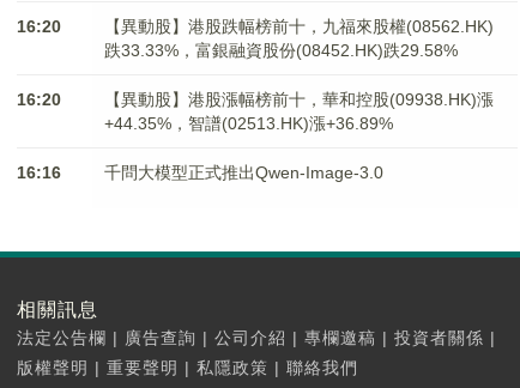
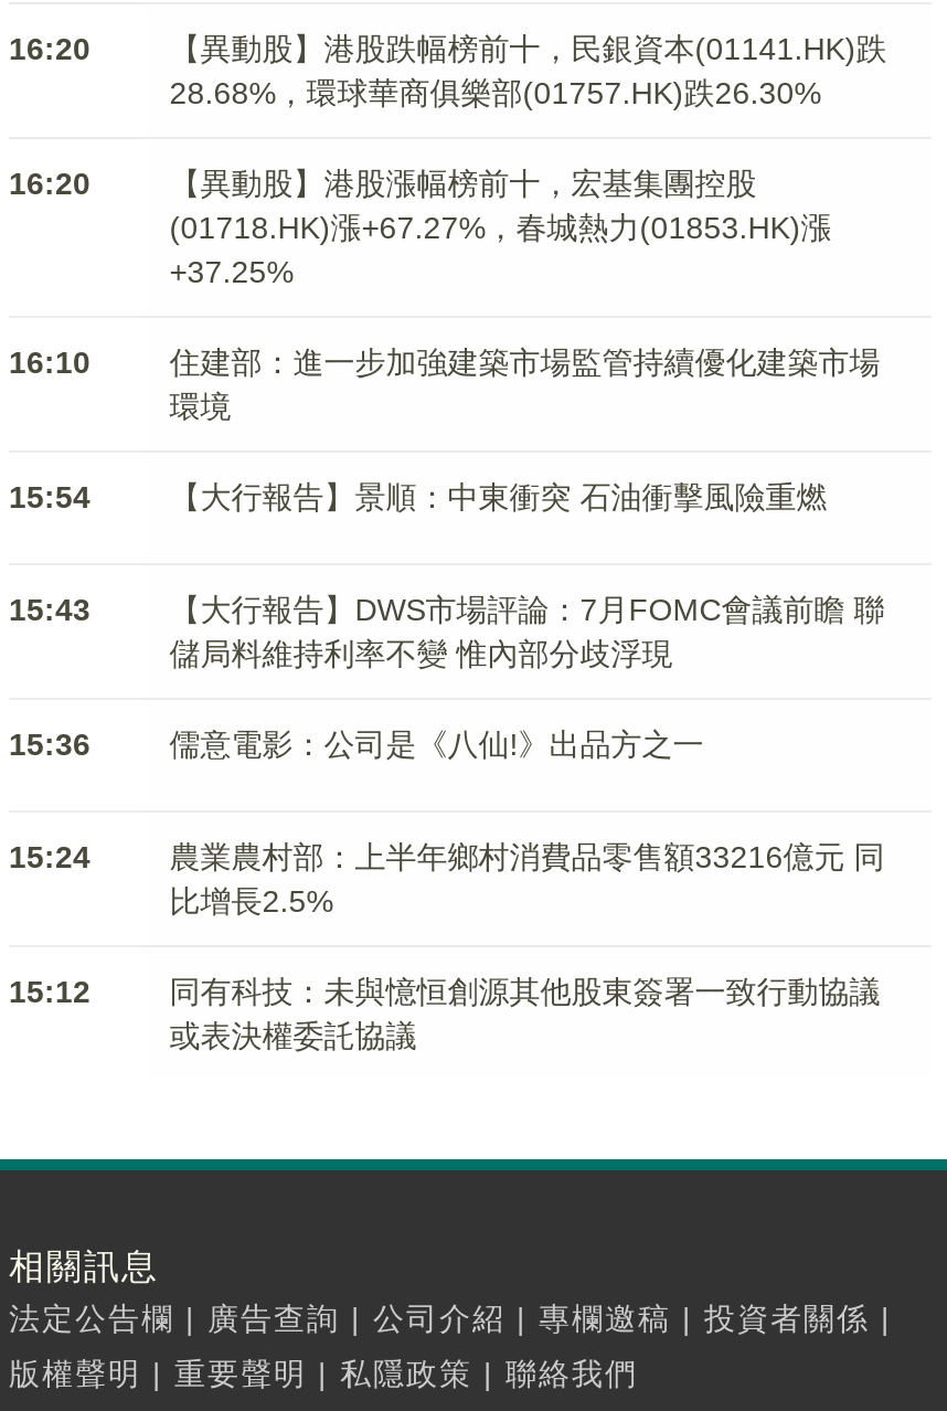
[104,17,493,36] 【異動股】港股跌幅榜前十，九福來股權(08562.HK) -> [169,31,887,66] 【異動股】港股跌幅榜前十，民銀資本(01141.HK)跌
[104,41,457,60] 跌33.33%，富銀融資股份(08452.HK)跌29.58% -> [169,75,821,110] 28.68%，環球華商俱樂部(01757.HK)跌26.30%
[17,90,493,182] 【異動股】港股漲幅榜前十，華和控股(09938.HK)漲 | +44.35%，智譜(02513.HK)漲+36.89% | 16:16 | 千問大模型正式推出Qwen-Image-3.0 -> [9,166,885,1053] 【異動股】港股漲幅榜前十，宏基集團控股 | (01718.HK)漲+67.27%，春城熱力(01853.HK)漲 | +37.25% | 16:10 | 住建部：進一步加強建築市場監管持續優化建築市場 | 環境 | 15:54 | 【大行報告】景順：中東衝突 石油衝擊風險重燃 | 15:43 | 【大行報告】DWS市場評論：7月FOMC會議前瞻 聯 | 儲局料維持利率不變 惟內部分歧浮現 | 15:36 | 儒意電影：公司是《八仙!》出品方之一 | 15:24 | 農業農村部：上半年鄉村消費品零售額33216億元 同 | 比增長2.5% | 15:12 | 同有科技：未與憶恒創源其他股東簽署一致行動協議 | 或表決權委託協議

